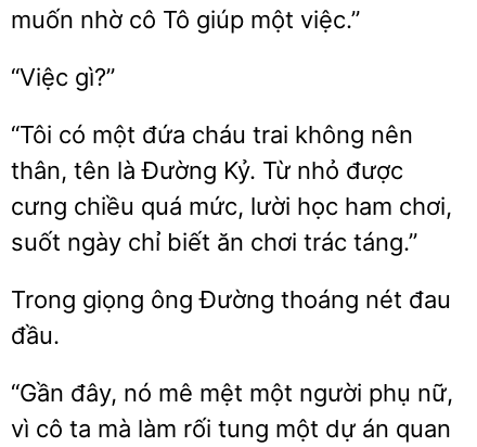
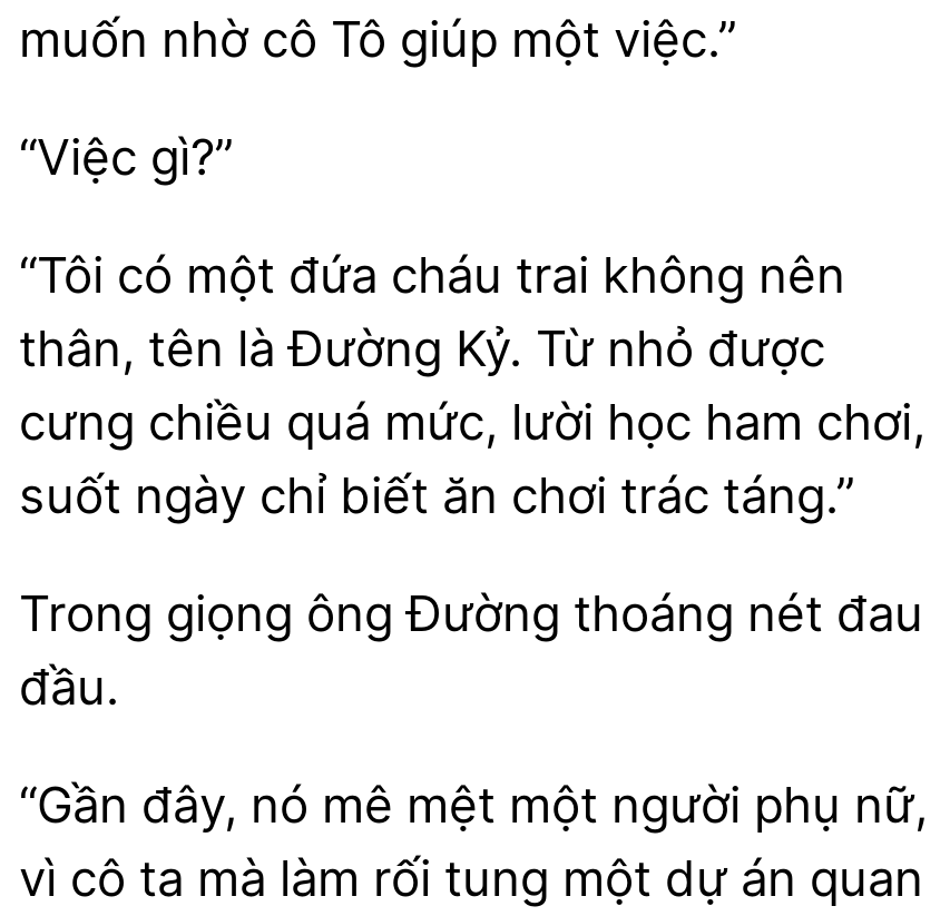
[11,120,452,256] “Tôi có một đứa cháu trai không nên | thân, tên là Đường Kỷ. Từ nhỏ được | chiều quá mức, lười học ham chơi, | ngày | biết ăn chơi trác táng.” -> [19,246,925,524] “Tôi có một đứa cháu trai | nên | thân, tên là Đường Kỷ. Từ | được | cưng chiều quá mức, lười học ham chơi, | suốt ngày chỉ biết ăn chơi trác
[11,285,451,314] Trong giọng | Đường | nét đau -> [19,584,574,716] Trong giọng ông Đường | đầu.
[11,379,417,407] “Gần đây, nó mê mệt một người phụ -> [19,776,928,834] “Gần đây, nó mê mệt một người phụ nữ,

